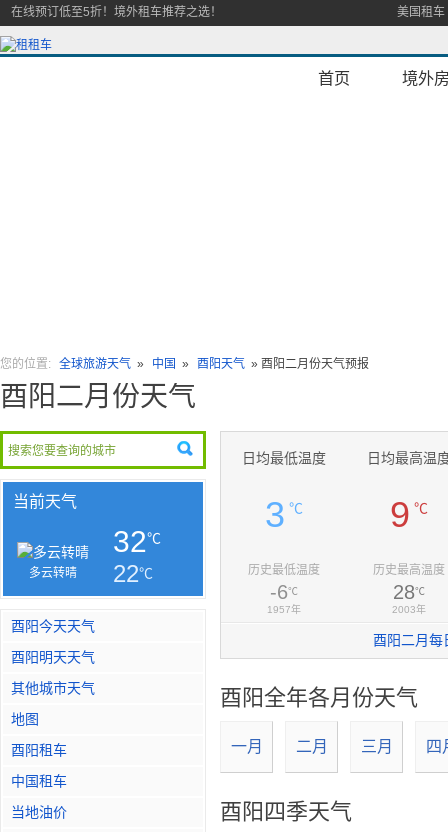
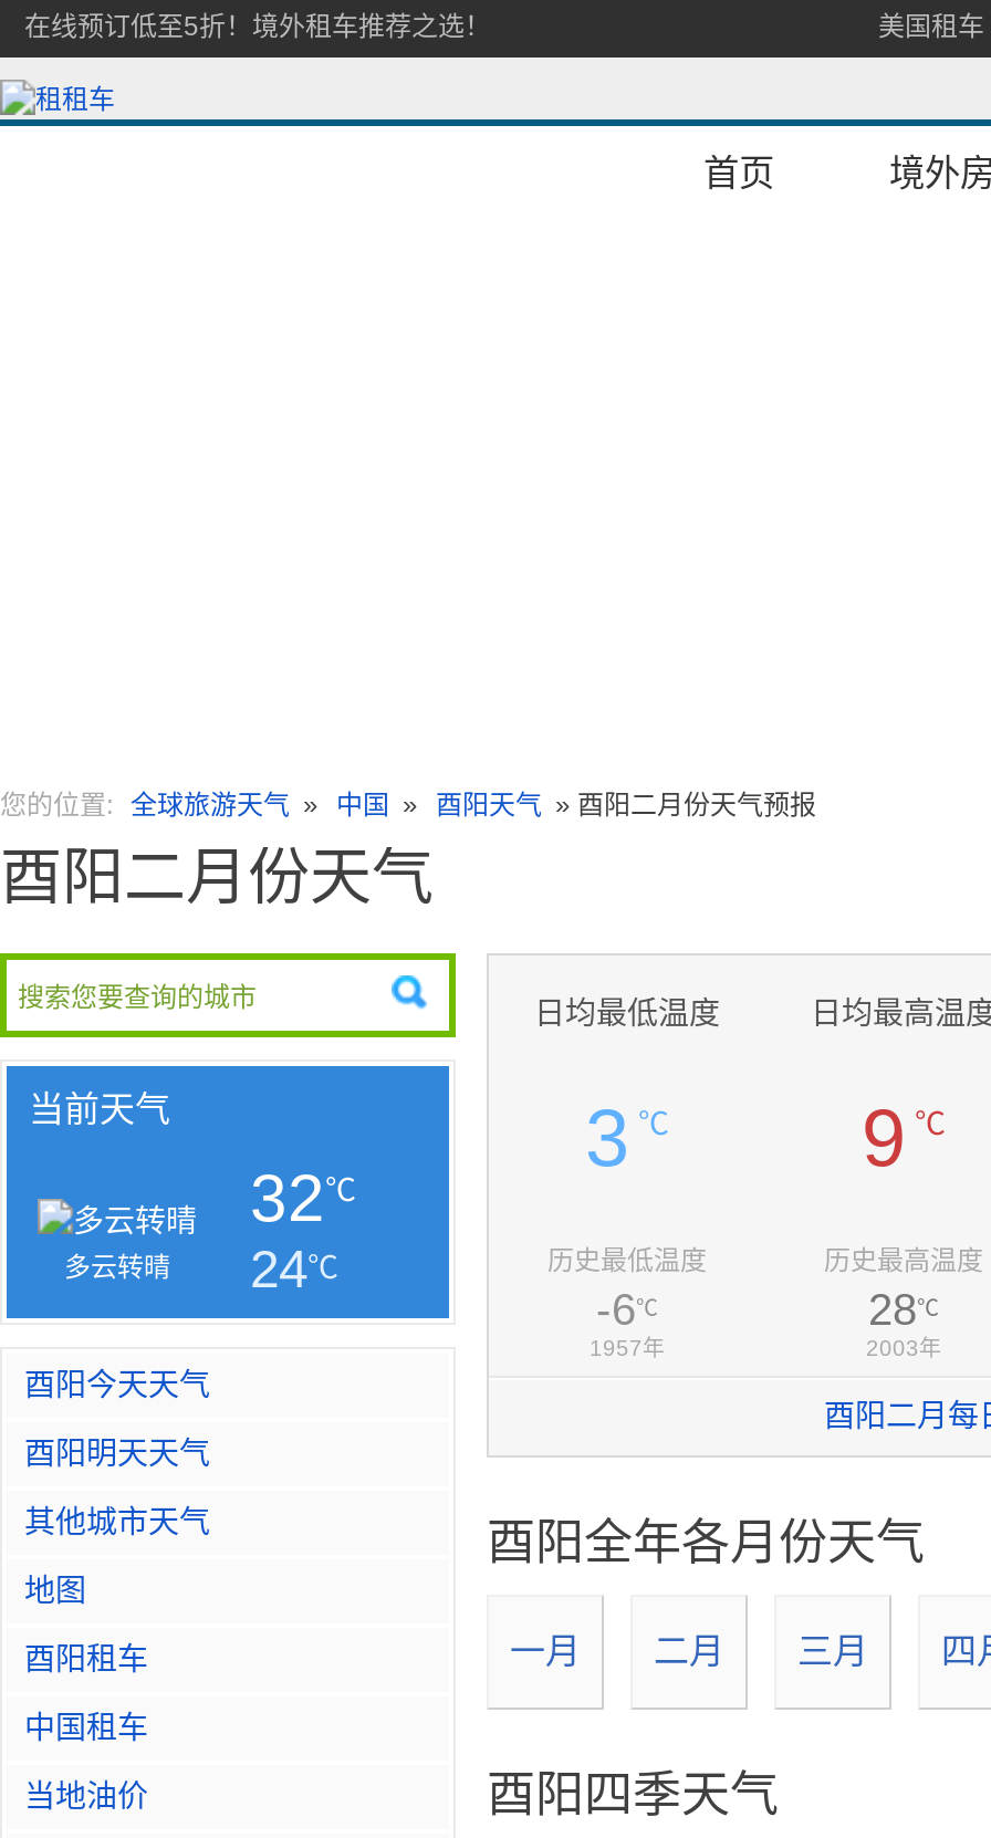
[113,560,153,587] 22℃ -> [250,1239,338,1298] 24℃

